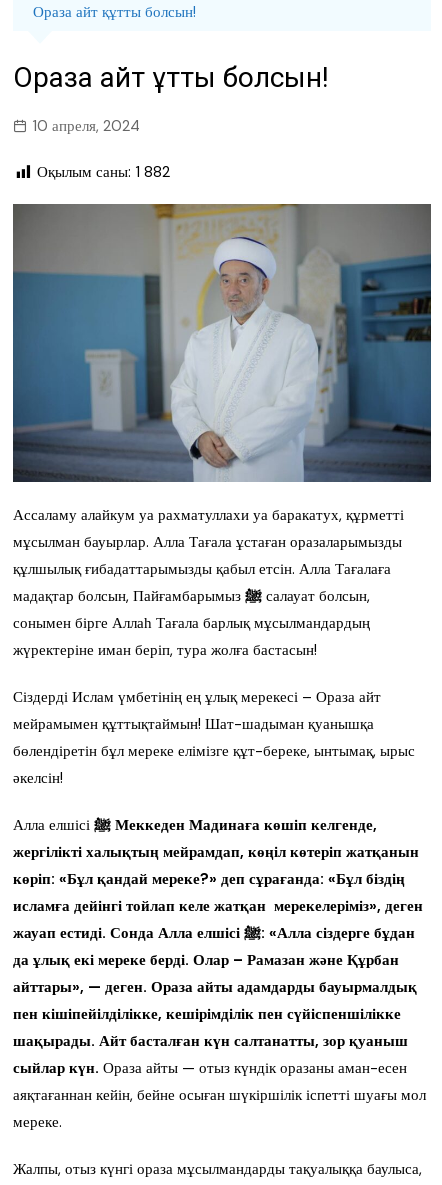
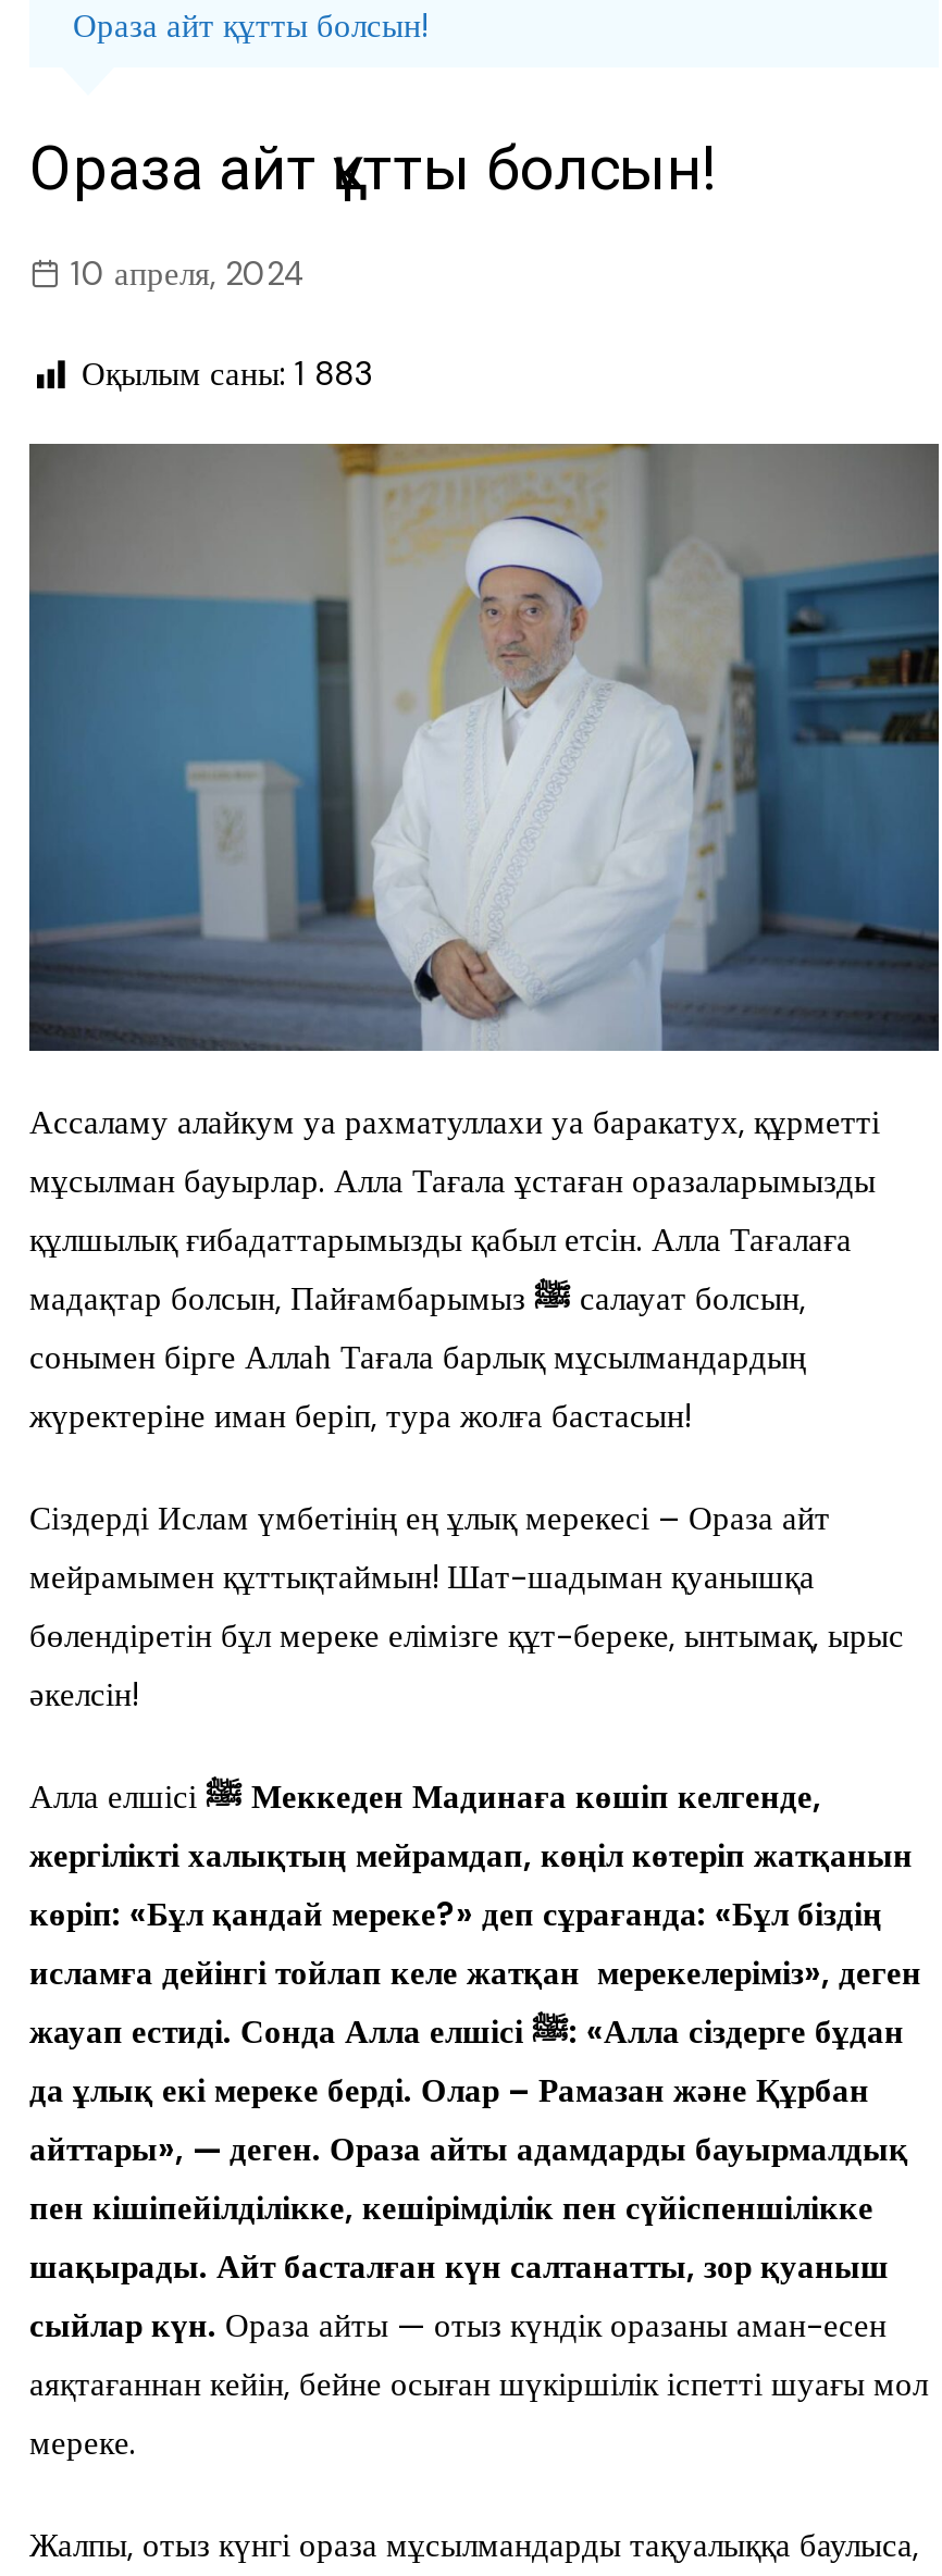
[37,162,170,182] Оқылым саны: 1 882 -> [82,353,373,397] Оқылым саны: 1 883

